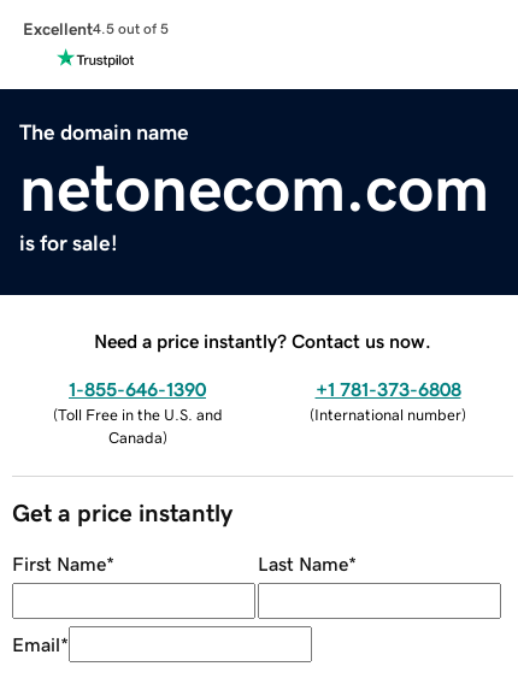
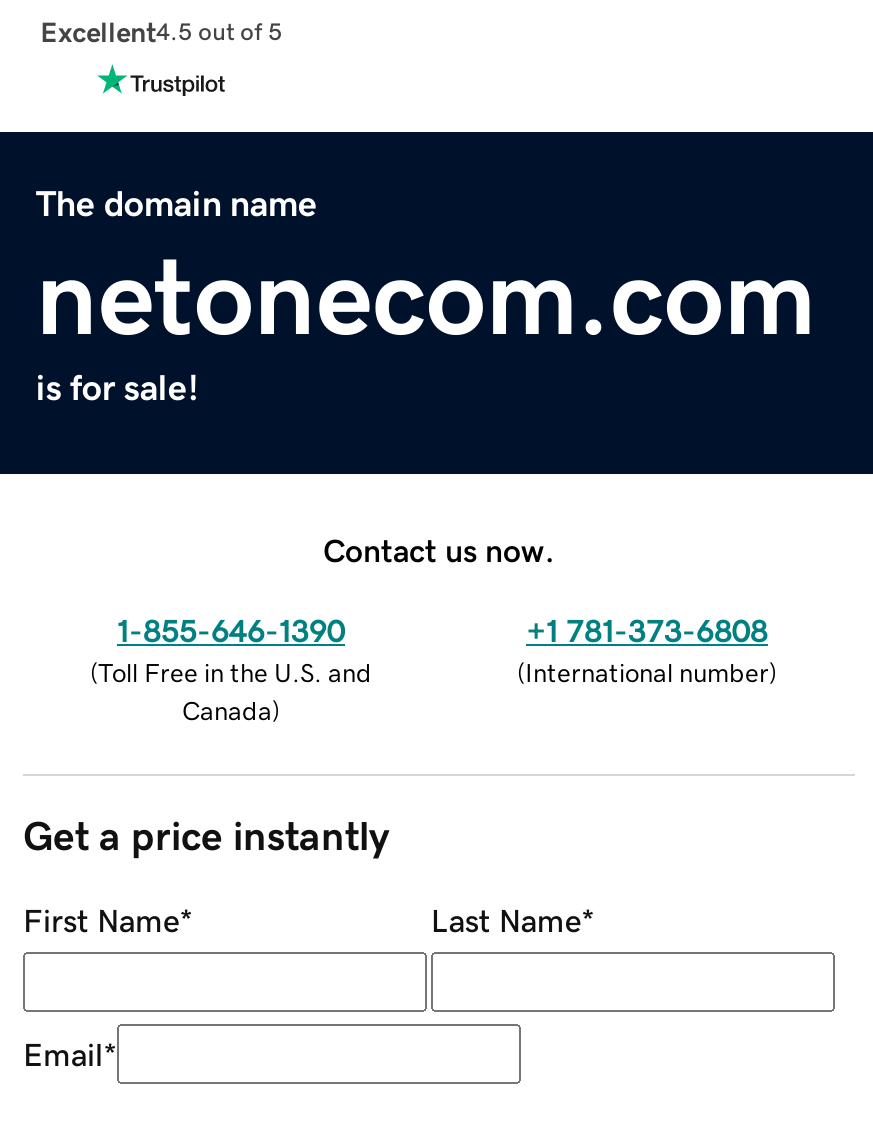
[94,331,431,350] Need a price instantly? Contact us now. -> [323,533,555,565] Contact us now.

